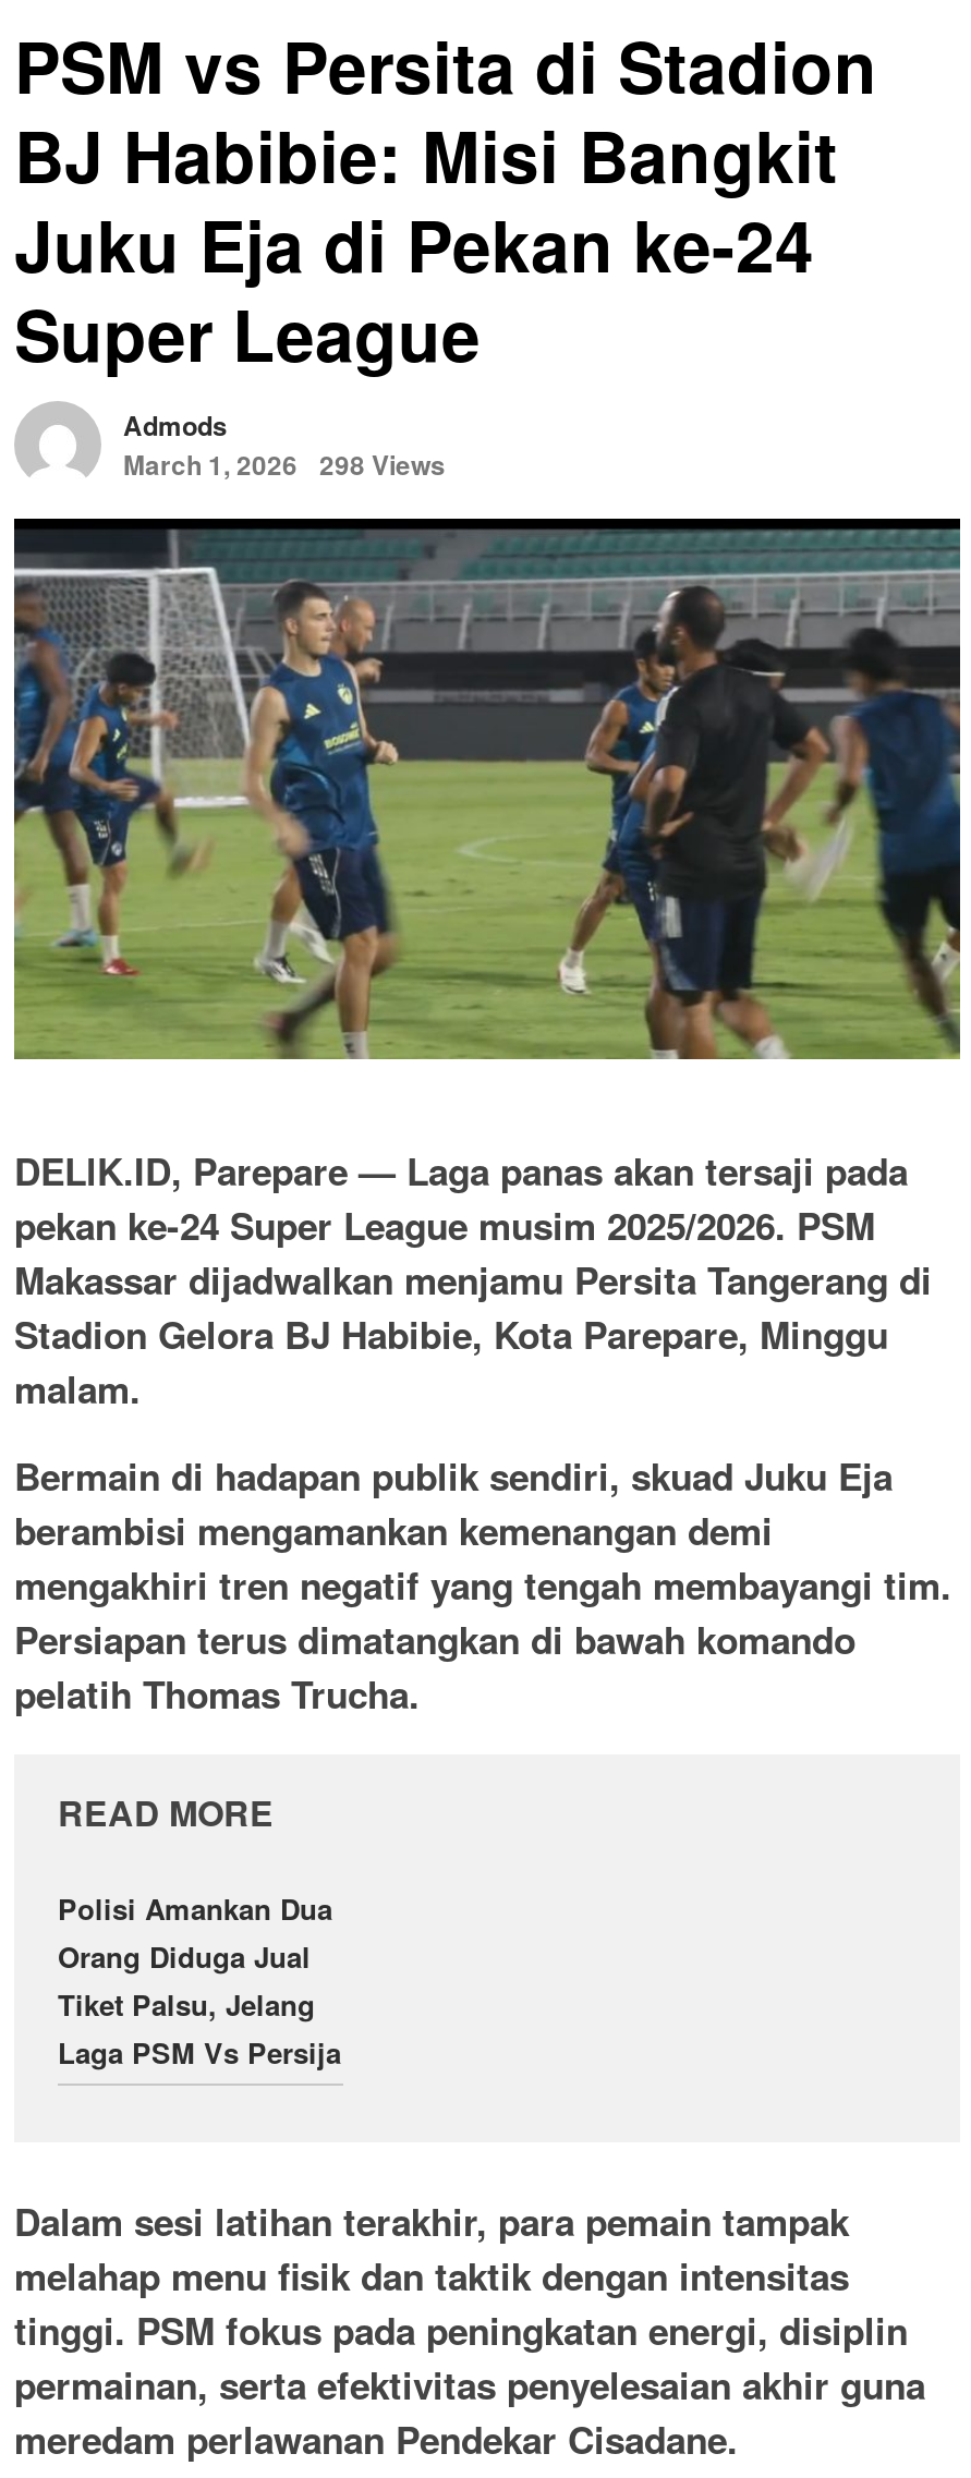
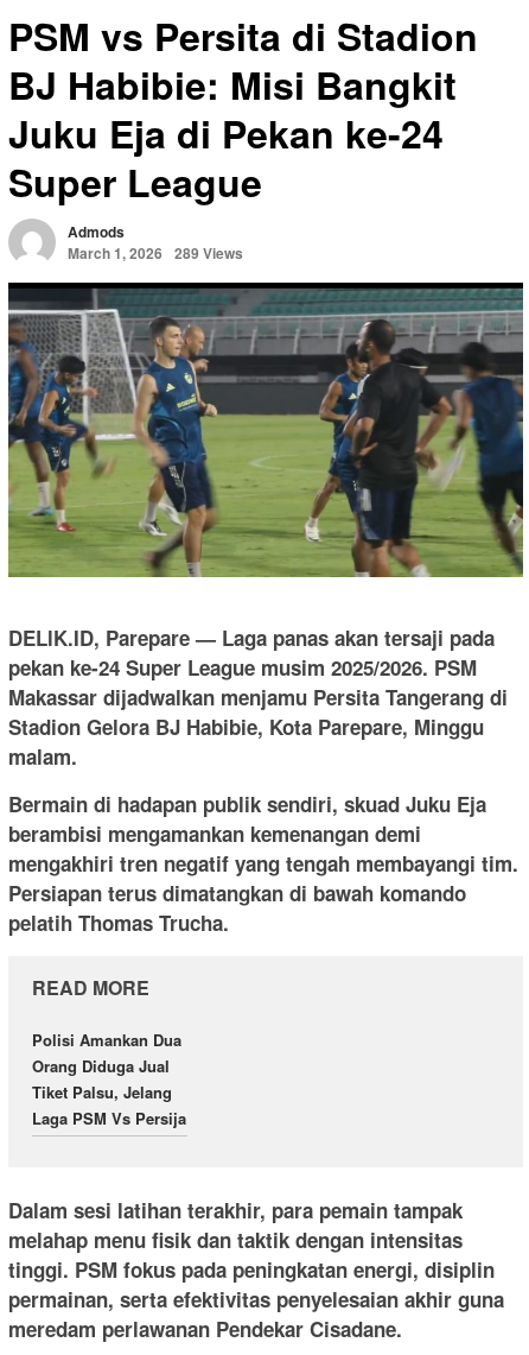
[123,445,446,484] March 1, 2026 298 Views -> [68,242,243,264] March 1, 2026 289 Views

